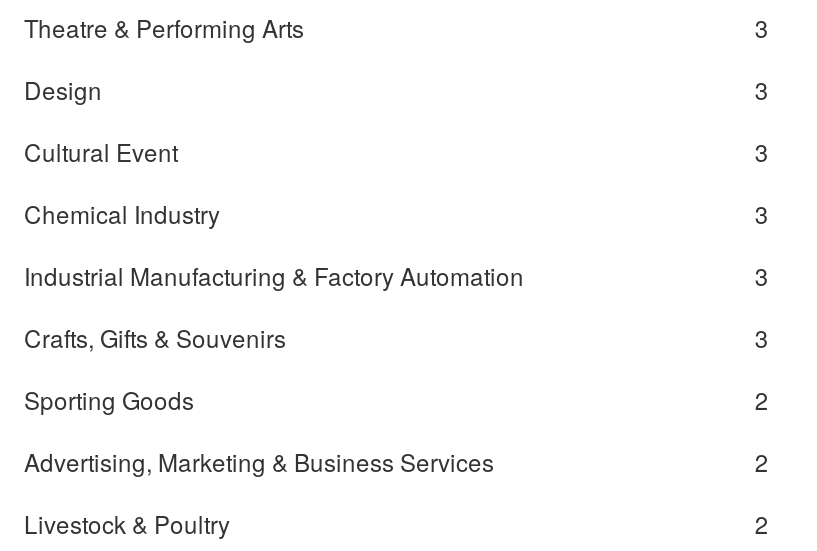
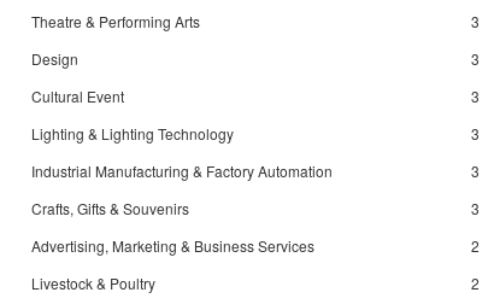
[24,196,220,230] Chemical Industry -> [31,123,234,144] Lighting & Lighting Technology
[24,382,769,416] Sporting Goods | 2 -> none

